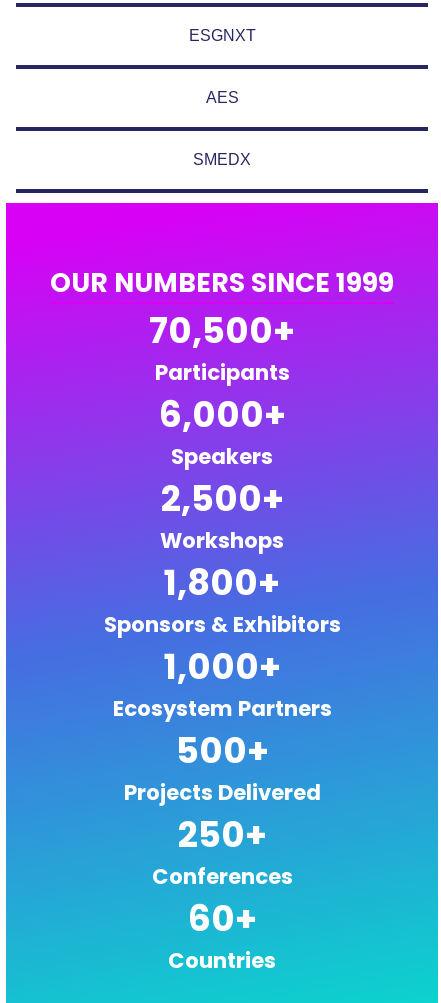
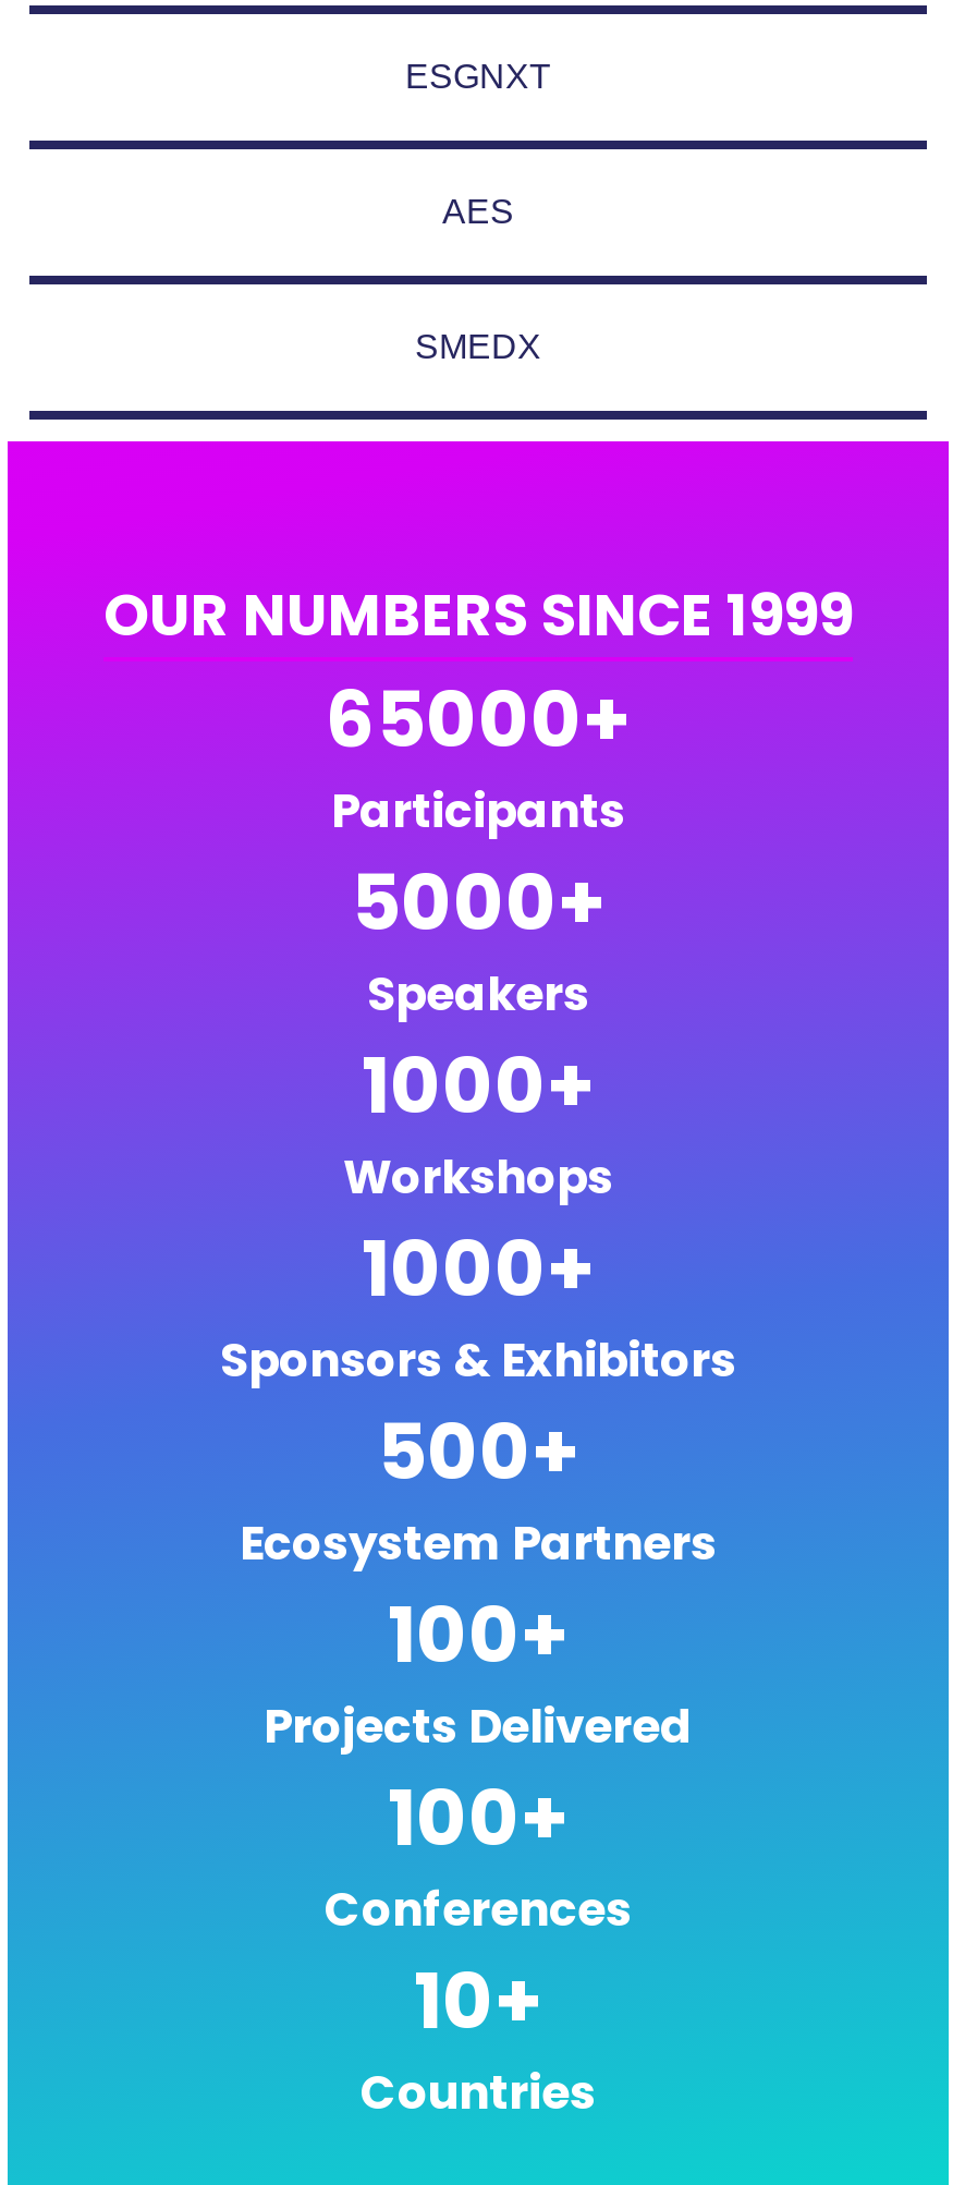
[149,306,295,355] 70,500+ -> [326,665,631,772] 65000+
[158,390,285,439] 6,000+ -> [351,848,606,955] 5000+
[160,474,283,523] 2,500+ -> [362,1031,595,1138] 1000+
[164,558,280,607] 1,800+ -> [362,1214,595,1321] 1000+
[163,642,280,691] 1,000+ -> [377,1398,579,1504] 500+
[175,726,268,775] 500+ -> [388,1581,569,1687] 100+
[177,810,266,859] 250+ -> [388,1764,569,1870] 100+
[187,894,256,943] 60+ -> [414,1947,542,2054] 10+

